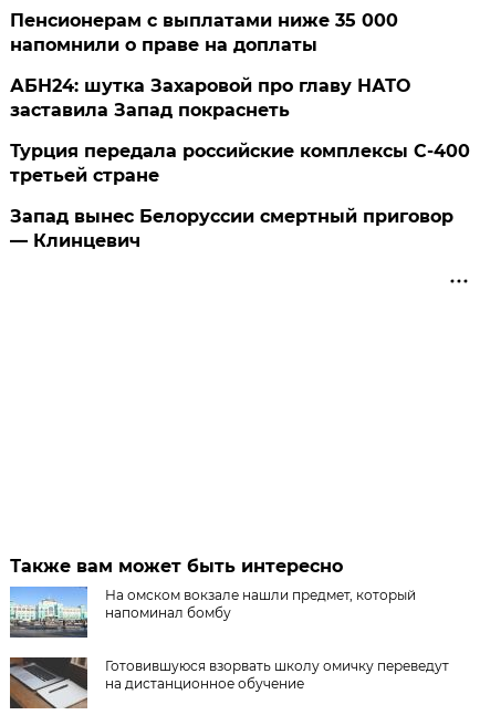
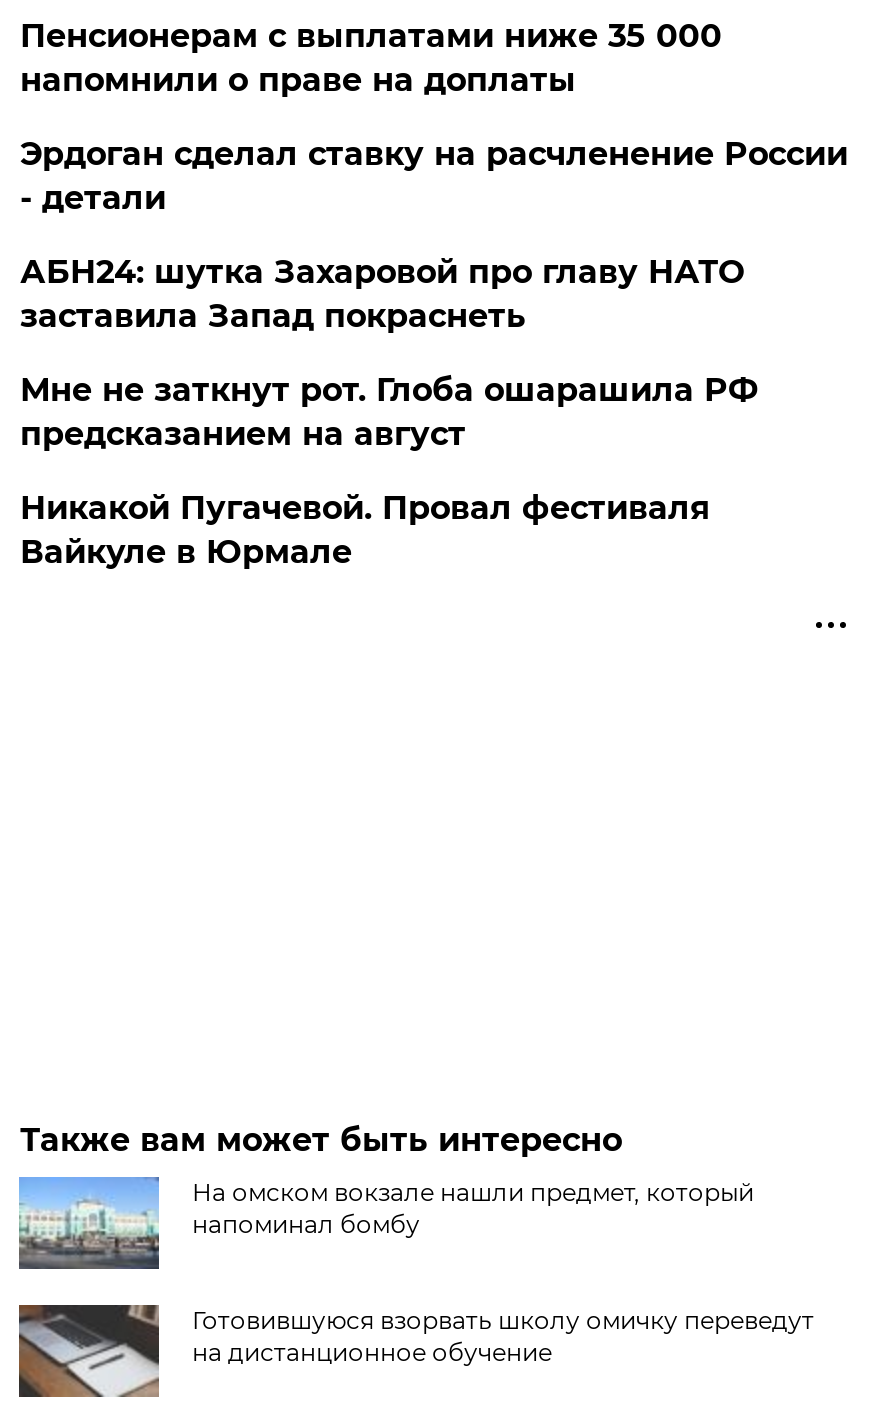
none -> [20,135,848,217] Эрдоган сделал ставку на расчленение России | - детали
[10,141,470,186] Турция передала российские комплексы С-400 | третьей стране -> [20,371,758,453] Мне не заткнут рот. Глоба ошарашила РФ | предсказанием на август
[10,206,454,251] Запад вынес Белоруссии смертный приговор | — Клинцевич -> [20,489,710,571] Никакой Пугачевой. Провал фестиваля | Вайкуле в Юрмале

